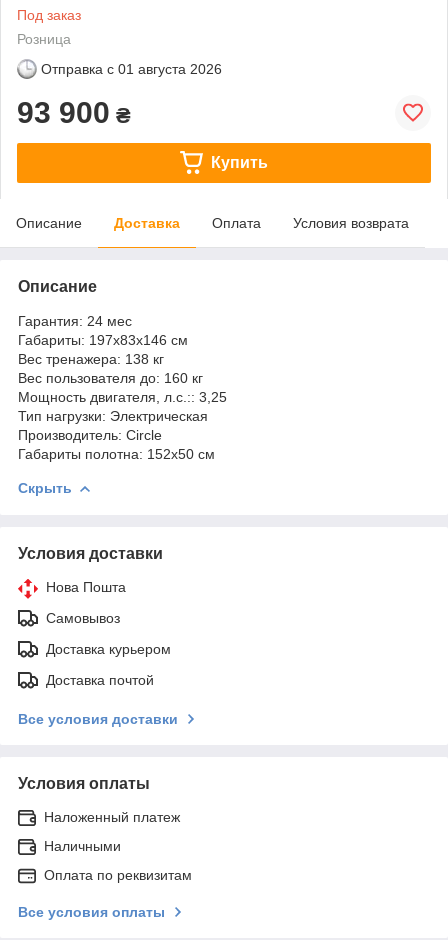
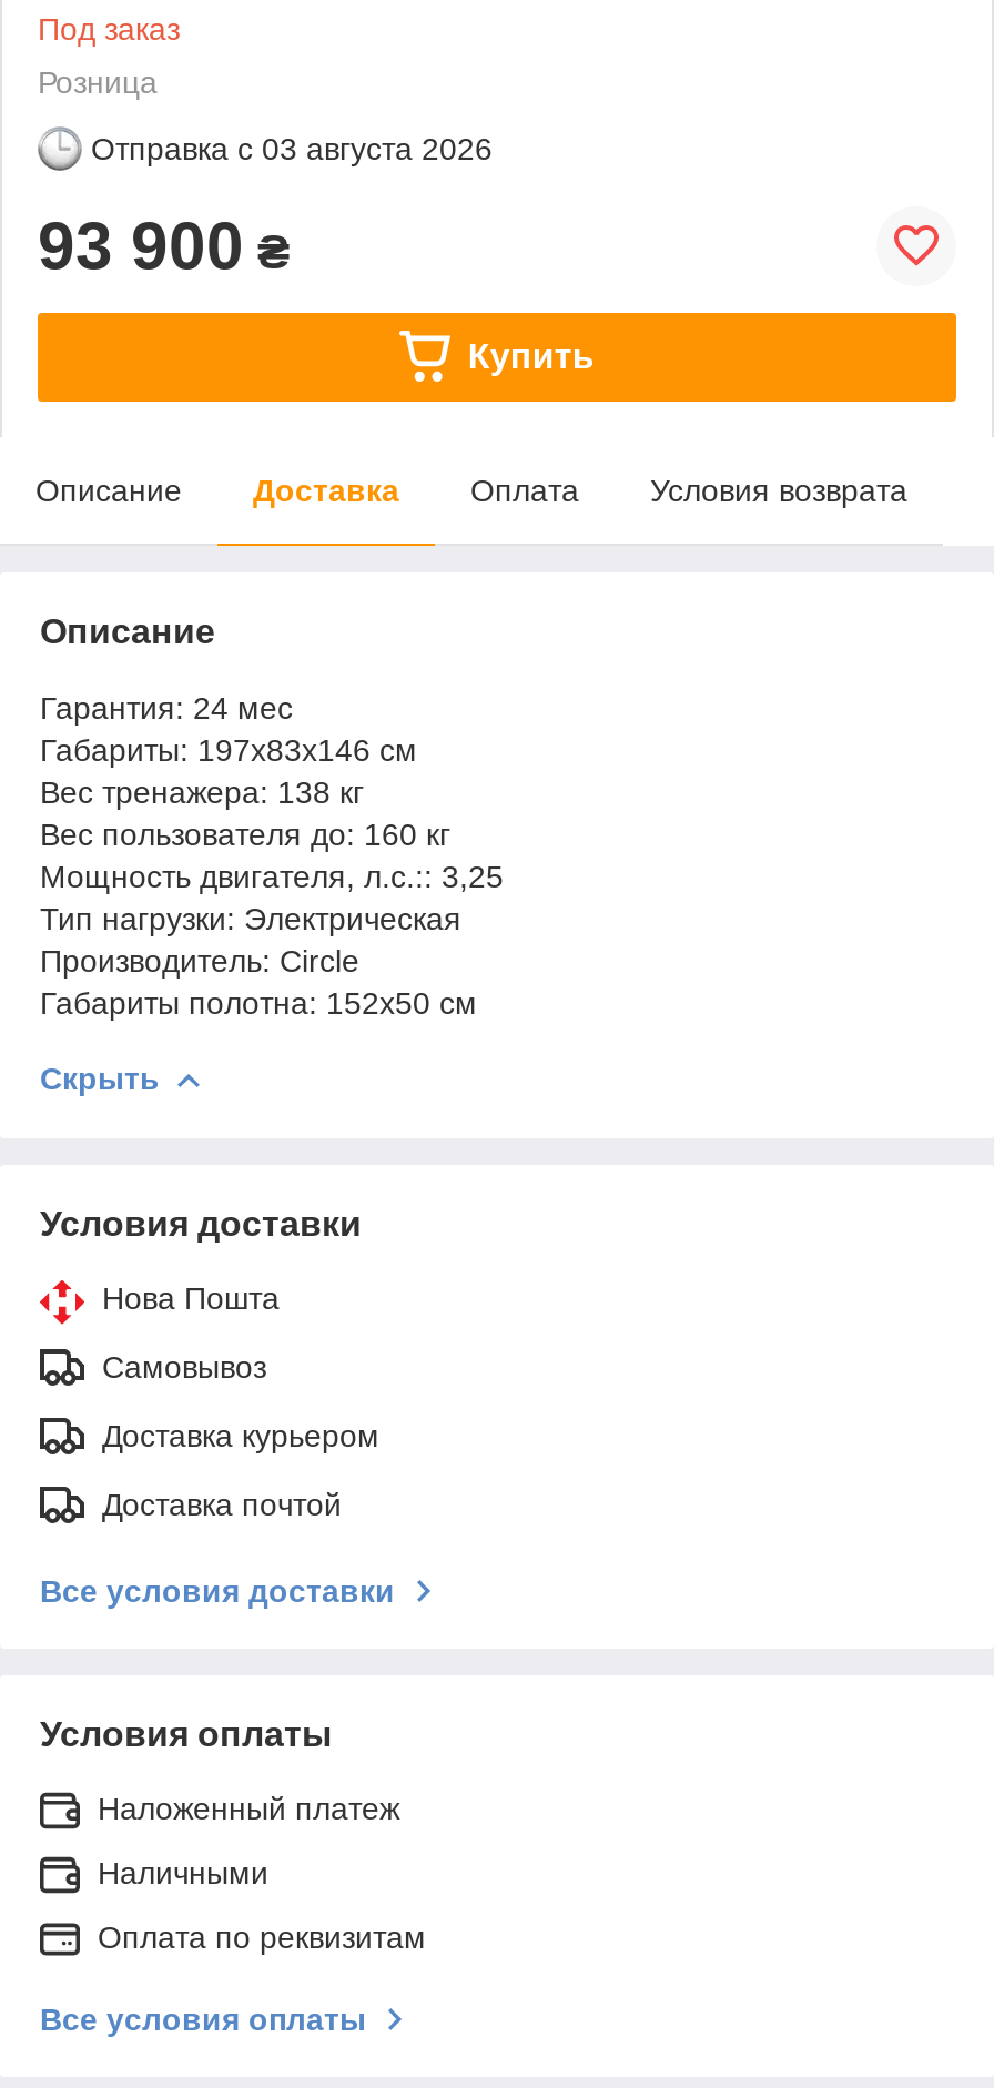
[41,61,222,77] Отправка с 01 августа 2026 -> [91,130,493,166] Отправка с 03 августа 2026

